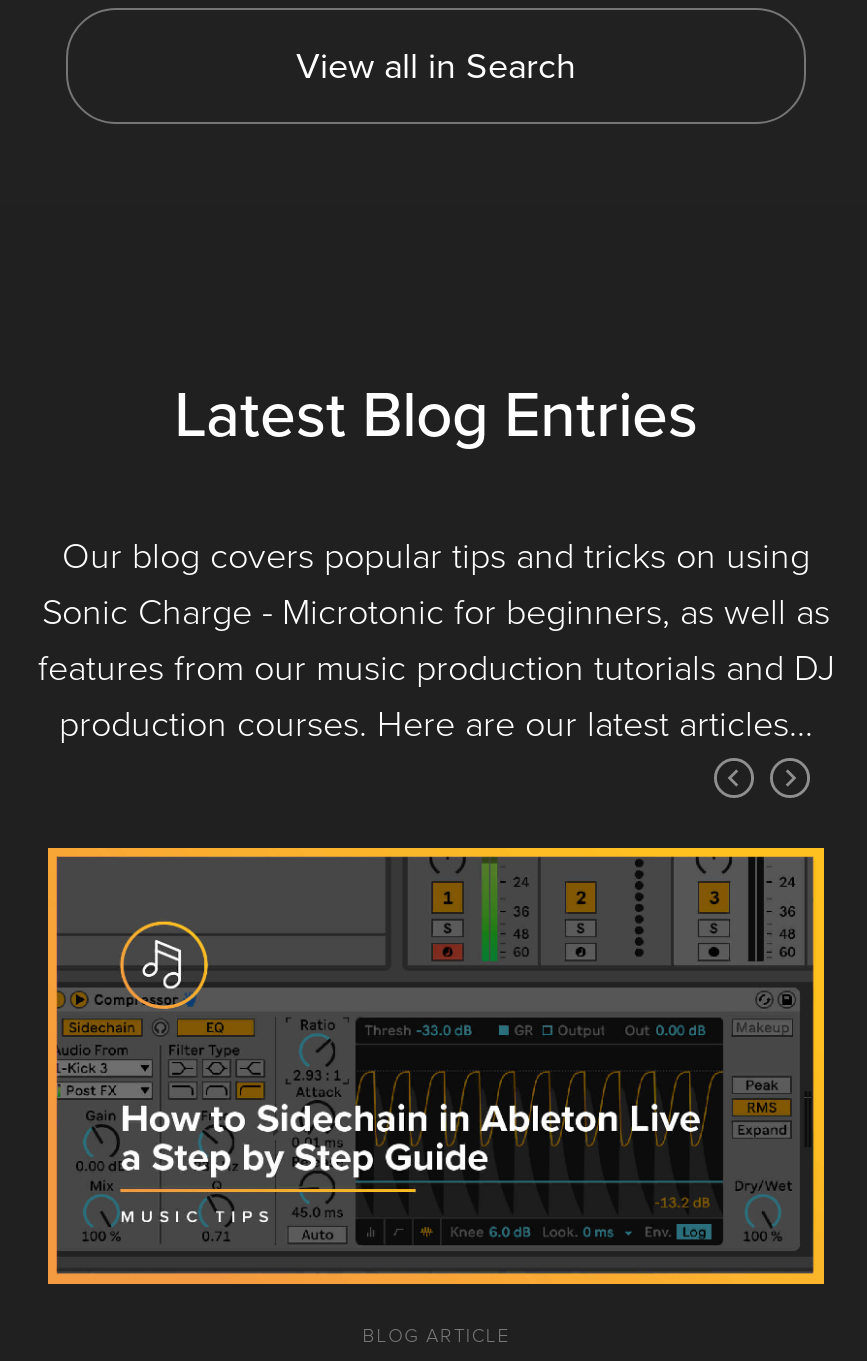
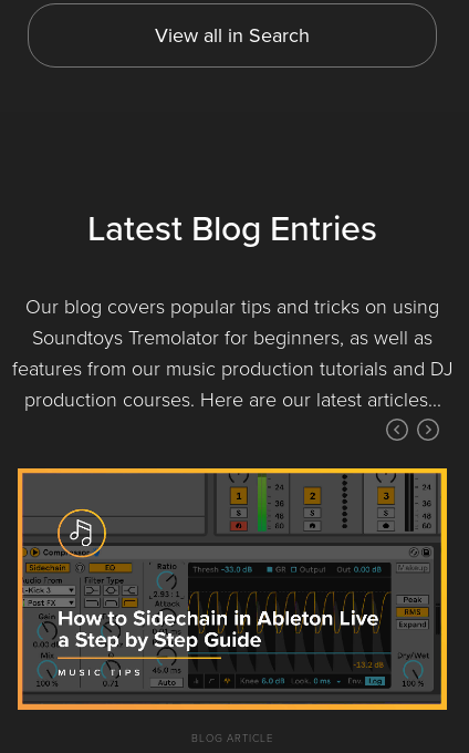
[42,590,830,634] Sonic Charge - Microtonic for beginners, as well as -> [32,326,432,350] Soundtoys Tremolator for beginners, as well as

